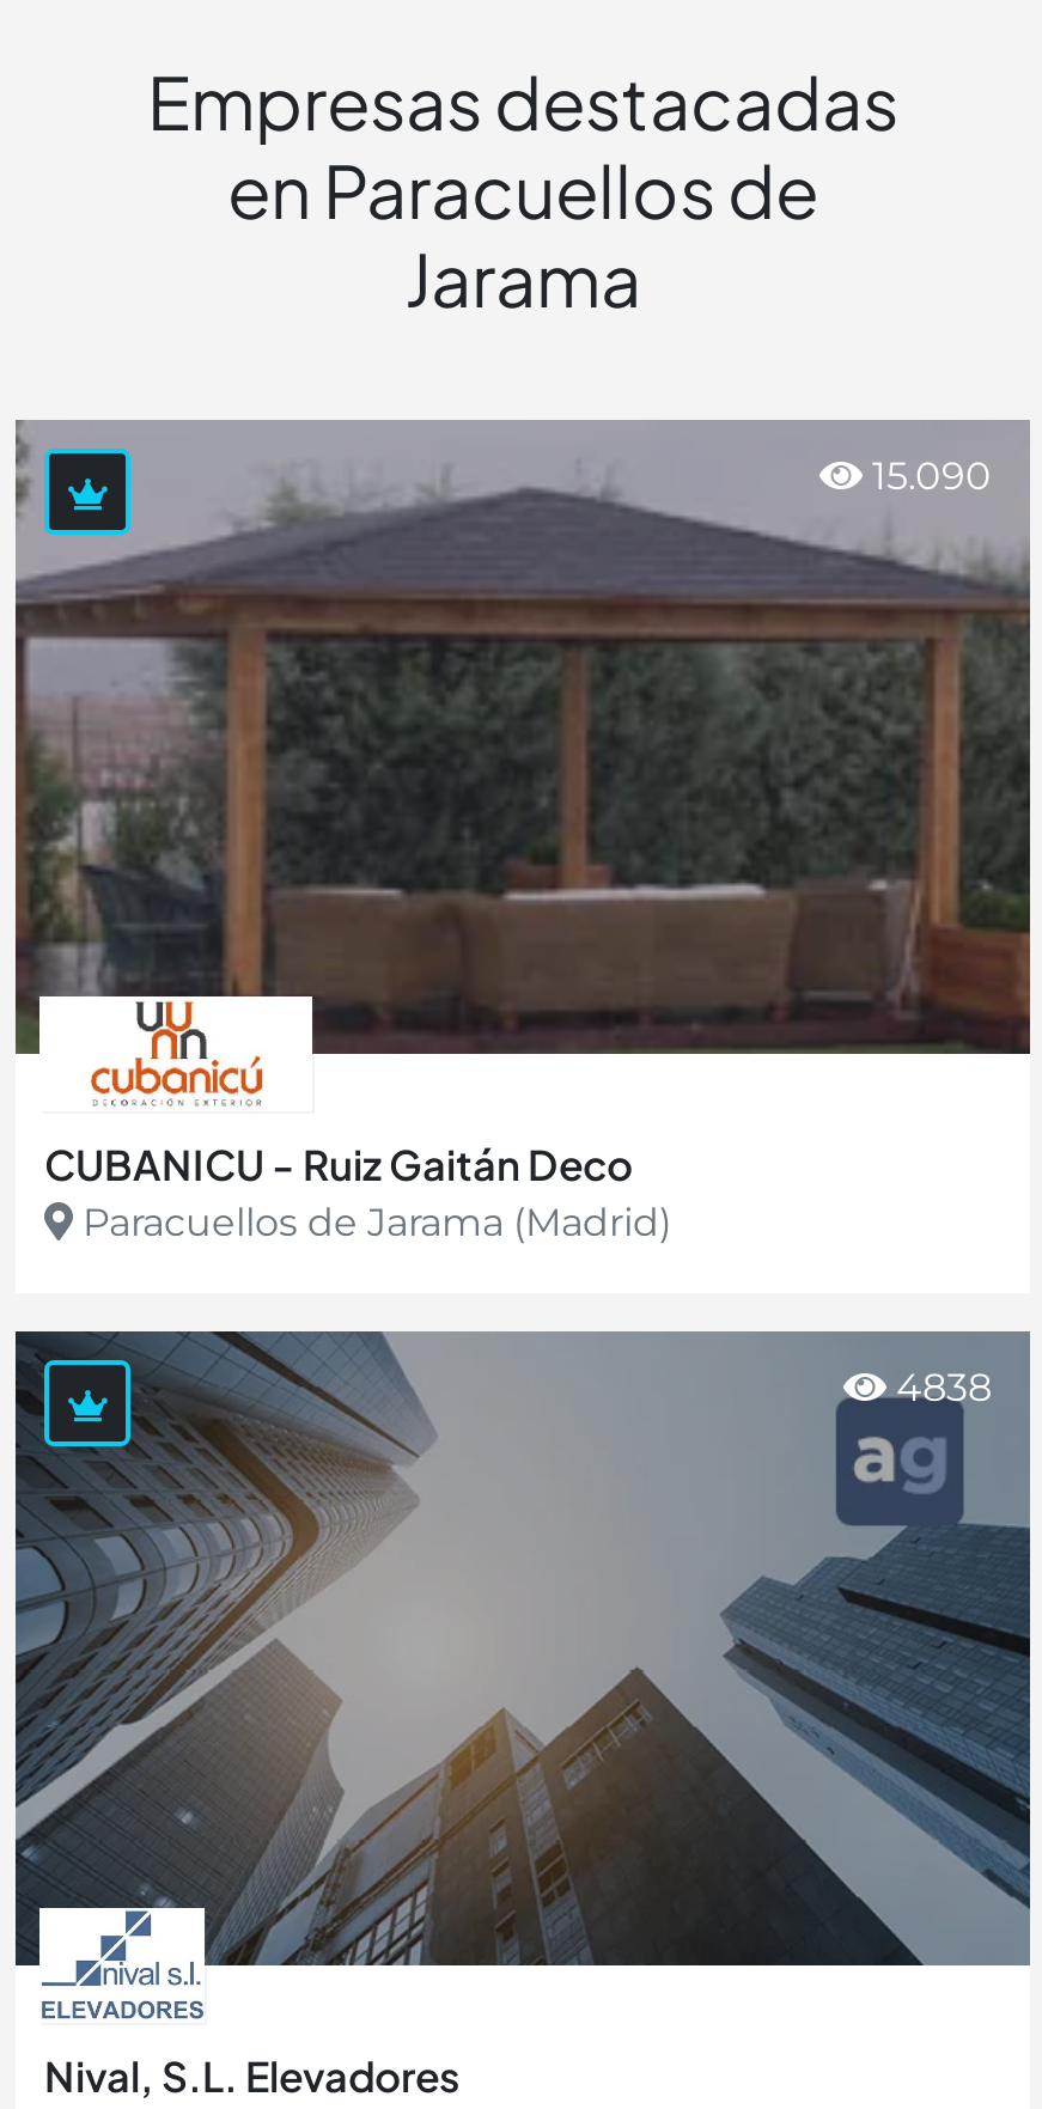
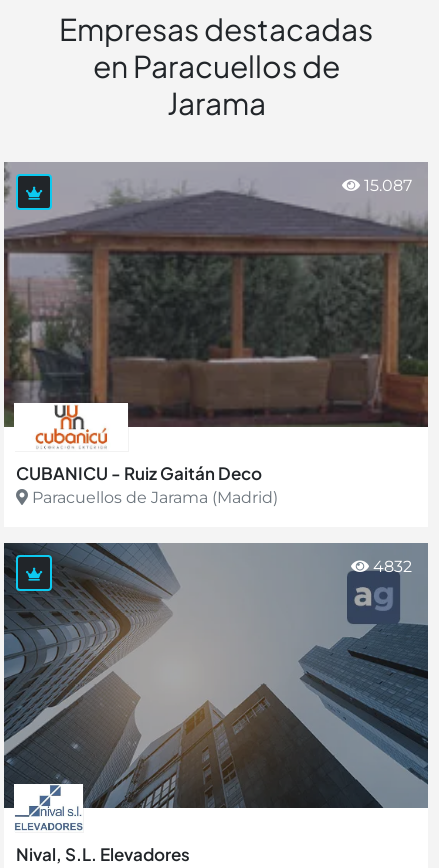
[863,453,992,499] 15.090 -> [360,176,412,195] 15.087
[886,1365,992,1410] 4838 -> [369,557,412,576] 4832

